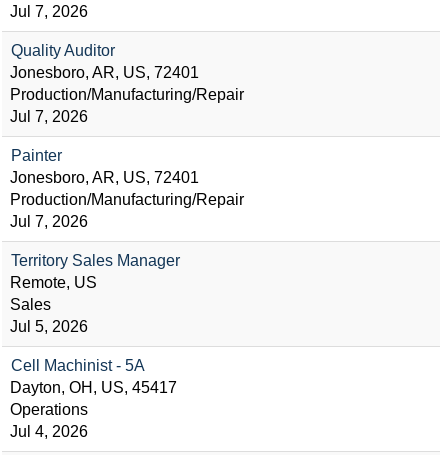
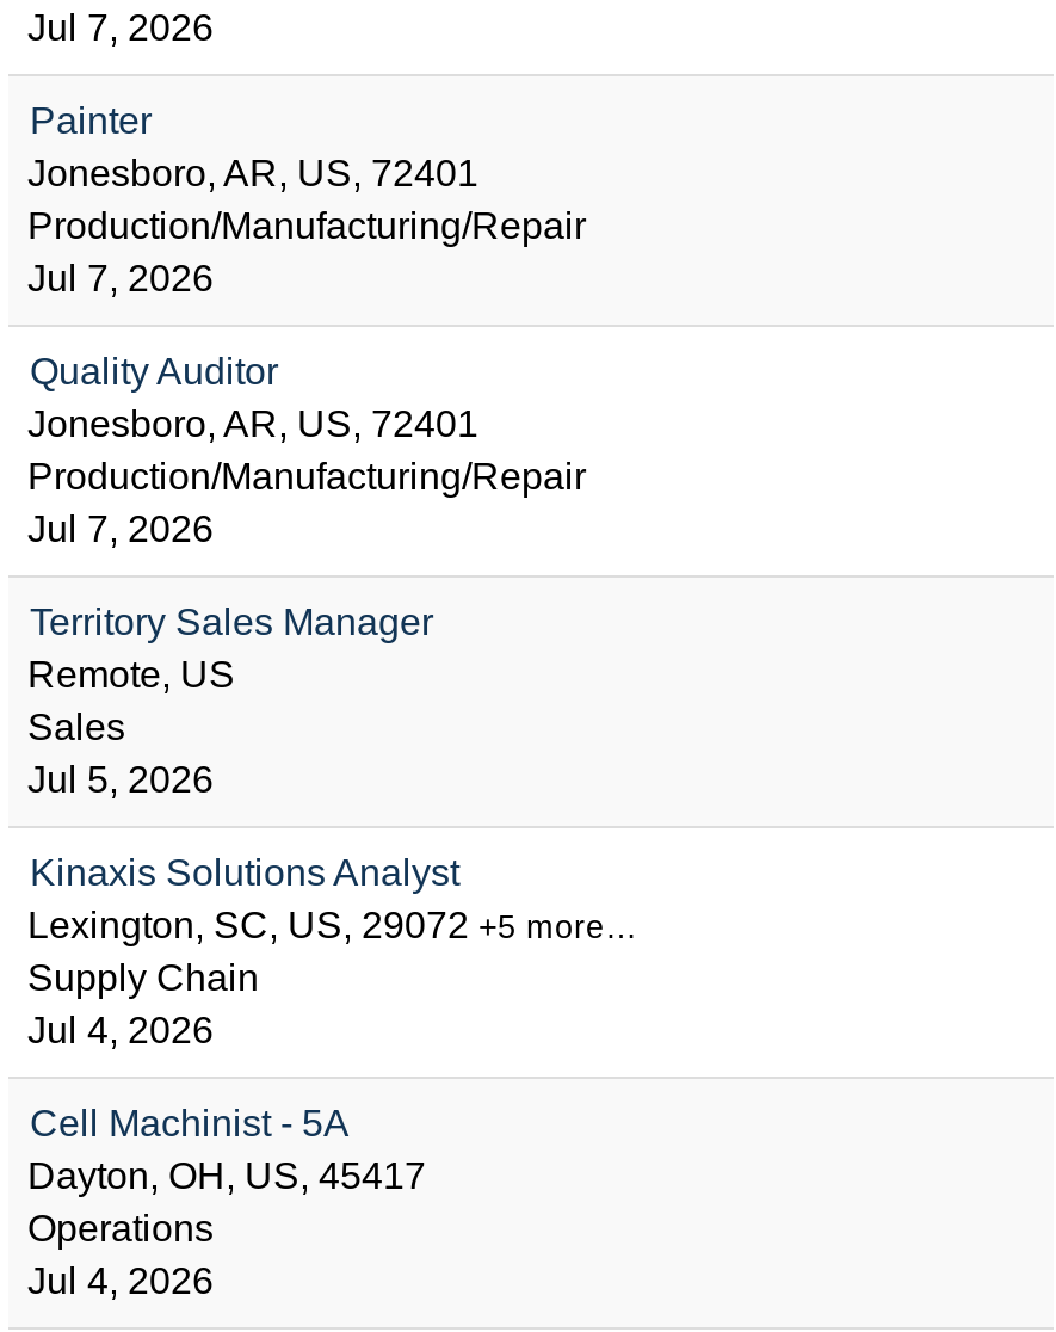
moved [11,42,115,59] -> [30,351,278,391]: Quality Auditor
moved [11,147,62,164] -> [30,100,152,141]: Painter
none -> [27,852,638,1050] Kinaxis Solutions Analyst | Lexington, SC, US, 29072 +5 more… | Supply Chain | Jul 4, 2026

